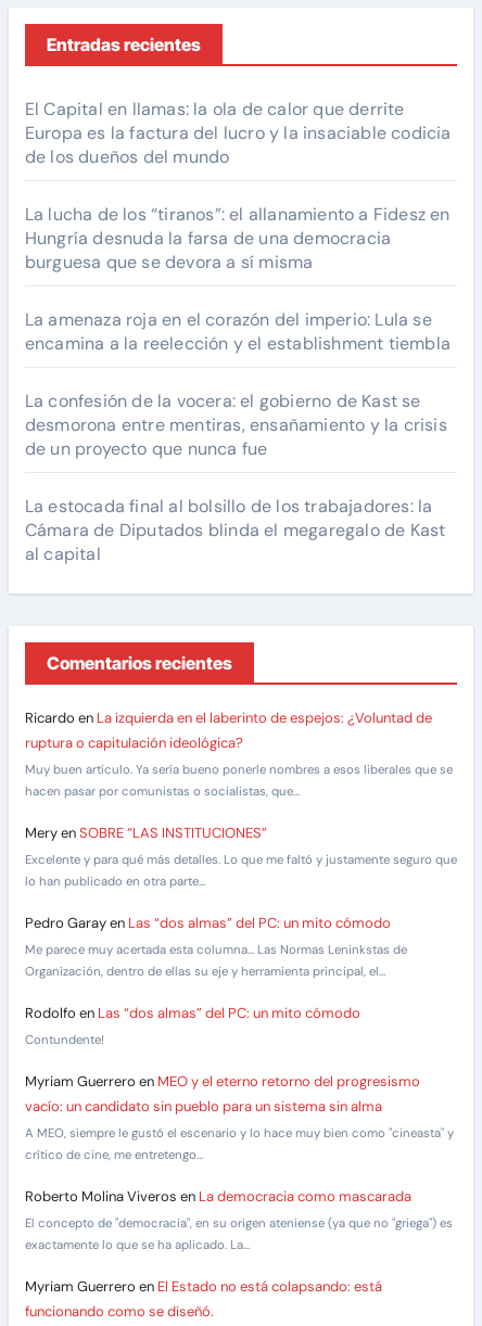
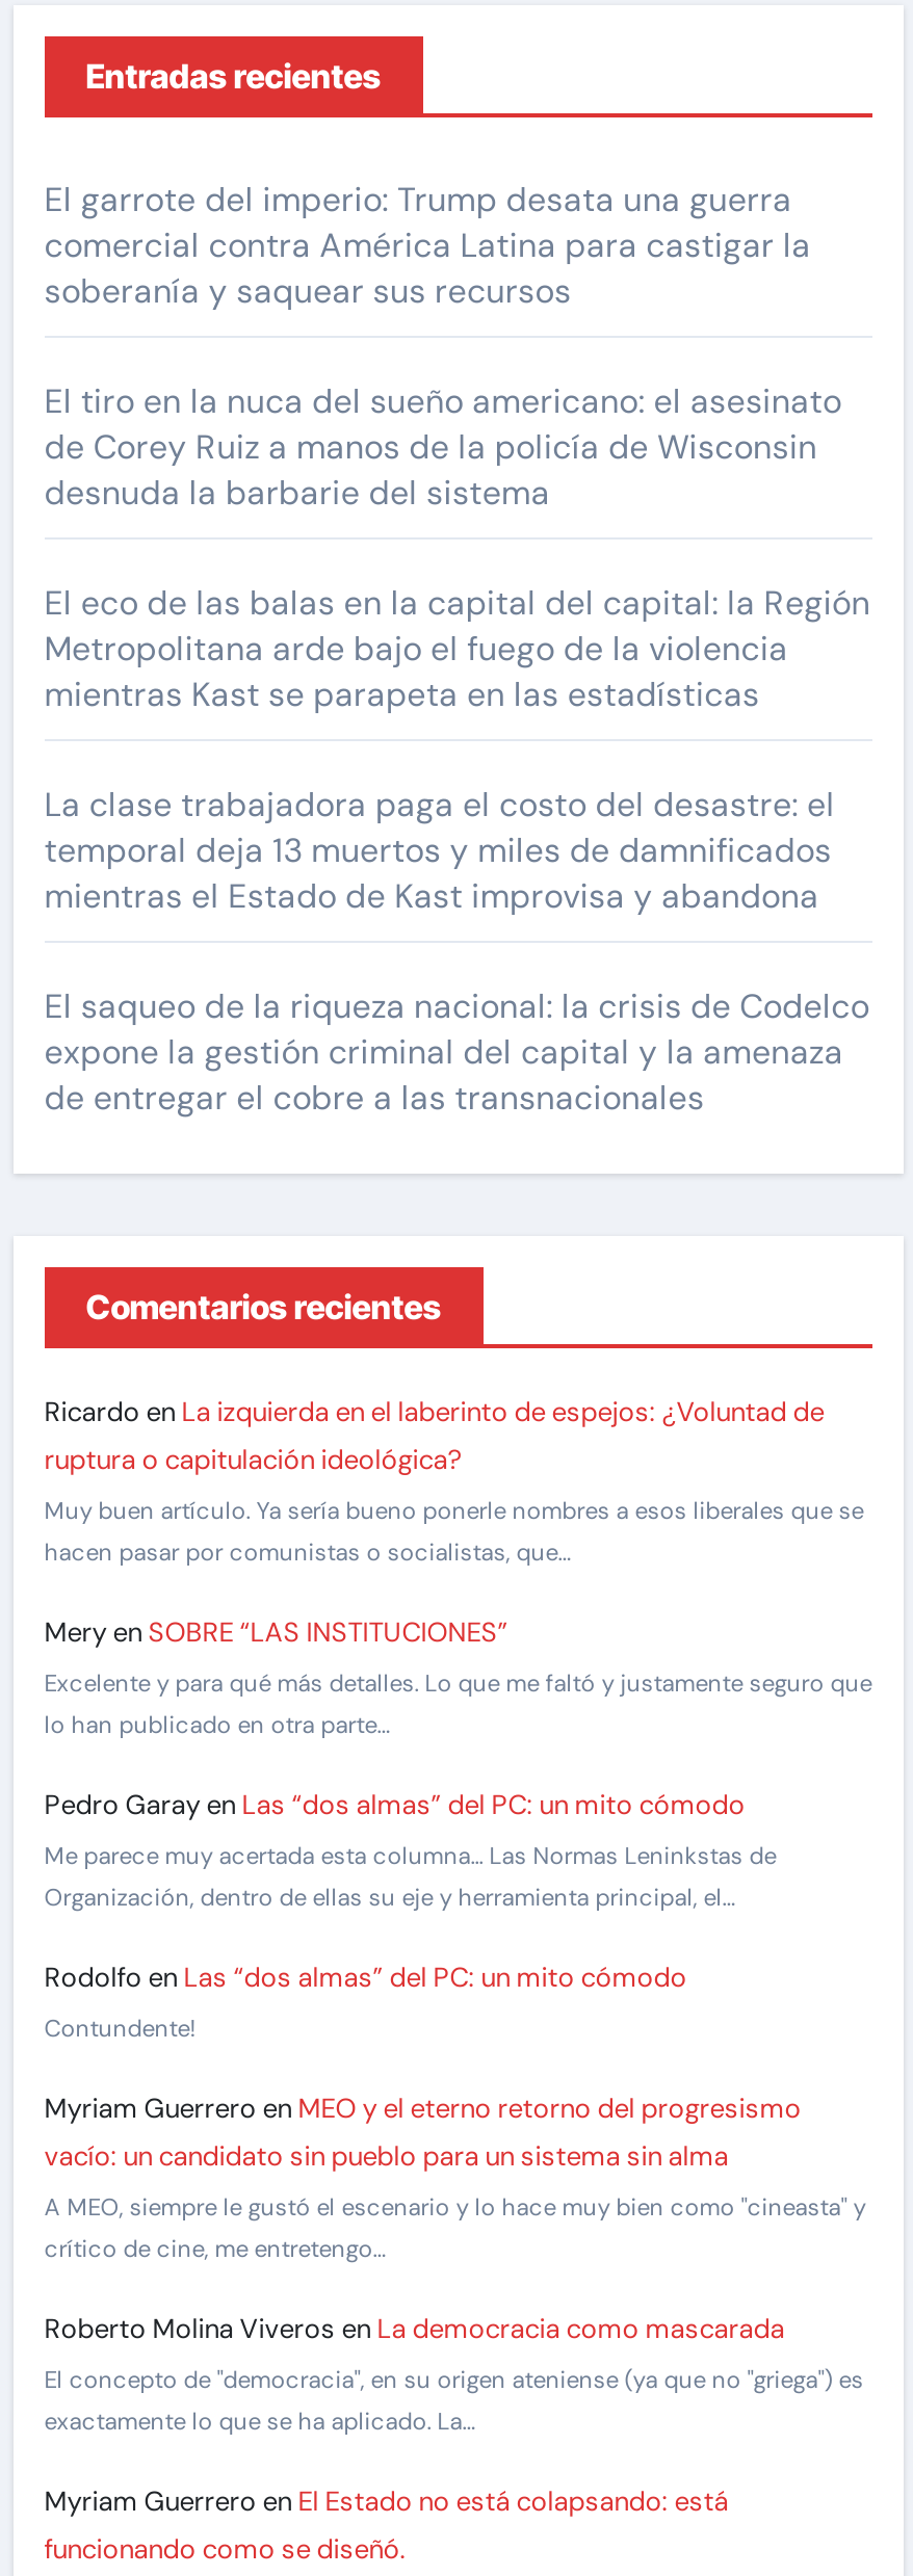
[25,98,451,168] El Capital en llamas: la ola de calor que derrite | Europa es la factura del lucro y la insaciable codicia | de los dueños del mundo -> [44,177,811,312] El garrote del imperio: Trump desata una guerra | comercial contra América Latina para castigar la | soberanía y saquear sus recursos
[25,203,450,274] La lucha de los “tiranos”: el allanamiento a Fidesz en | Hungría desnuda la farsa de una democracia | burguesa que se devora a sí misma -> [44,379,842,514] El tiro en la nuca del sueño americano: el asesinato | de Corey Ruiz a manos de la policía de Wisconsin | desnuda la barbarie del sistema
[25,308,451,355] La amenaza roja en el corazón del imperio: Lula se | encamina a la reelección y el establishment tiembla -> [44,580,870,716] El eco de las balas en la capital del capital: la Región | Metropolitana arde bajo el fuego de la violencia | mientras Kast se parapeta en las estadísticas
[25,390,447,460] La confesión de la vocera: el gobierno de Kast se | desmorona entre mentiras, ensañamiento y la crisis | de un proyecto que nunca fue -> [44,782,835,917] La clase trabajadora paga el costo del desastre: el | temporal deja 13 muertos y miles de damnificados | mientras el Estado de Kast improvisa y abandona
[25,495,446,566] La estocada final al bolsillo de los trabajadores: la | Cámara de Diputados blinda el megaregalo de Kast | al capital -> [44,984,870,1119] El saqueo de la riqueza nacional: la crisis de Codelco | expone la gestión criminal del capital y la amenaza | de entregar el cobre a las transnacionales

